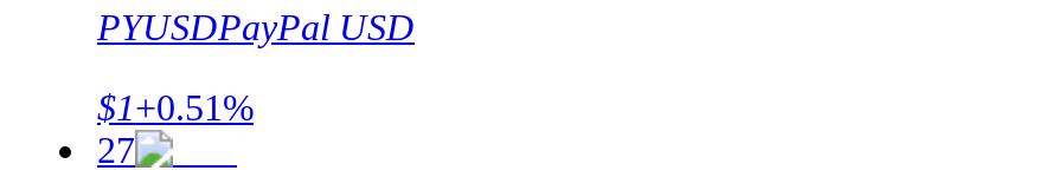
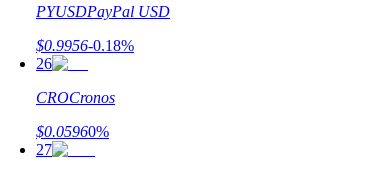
[97,86,254,126] $1+0.51% -> [36,36,134,139] $0.9956-0.18% | 26 | CROCronos | $0.05960%

